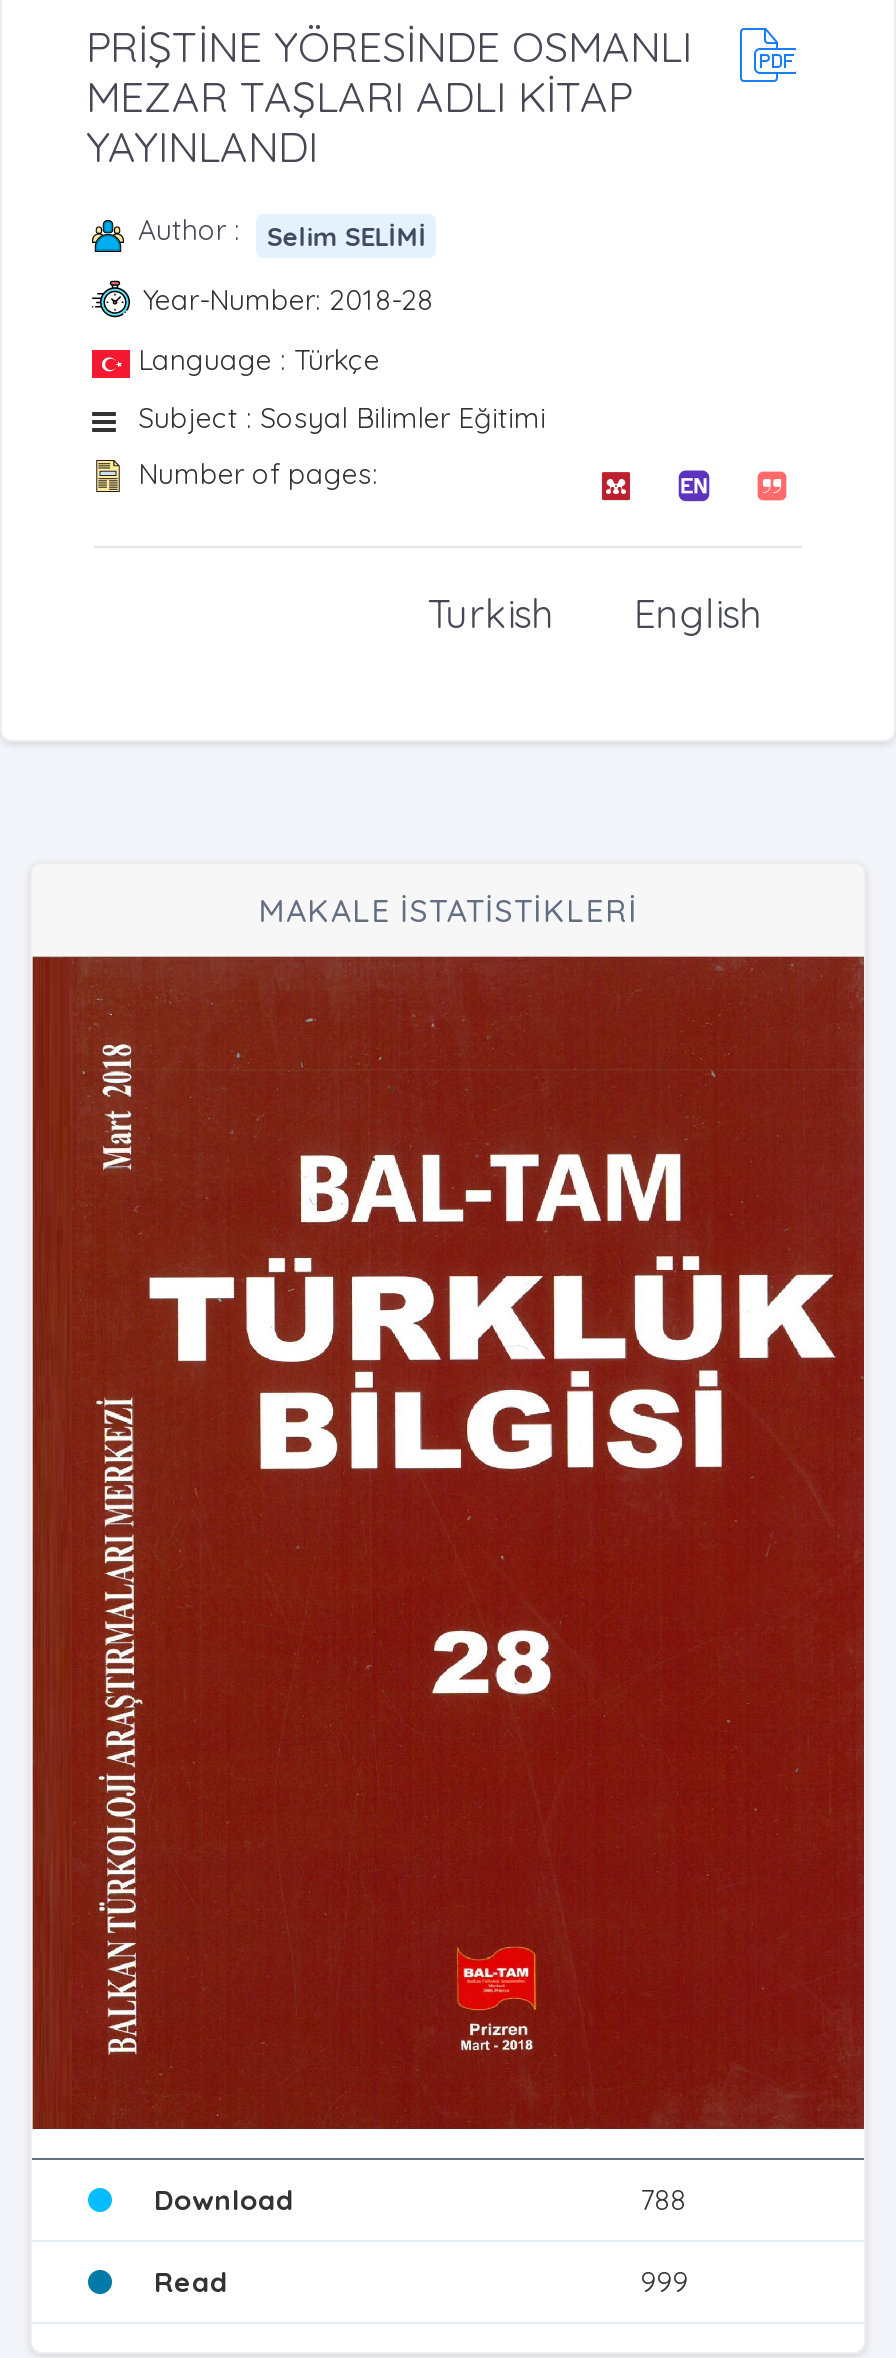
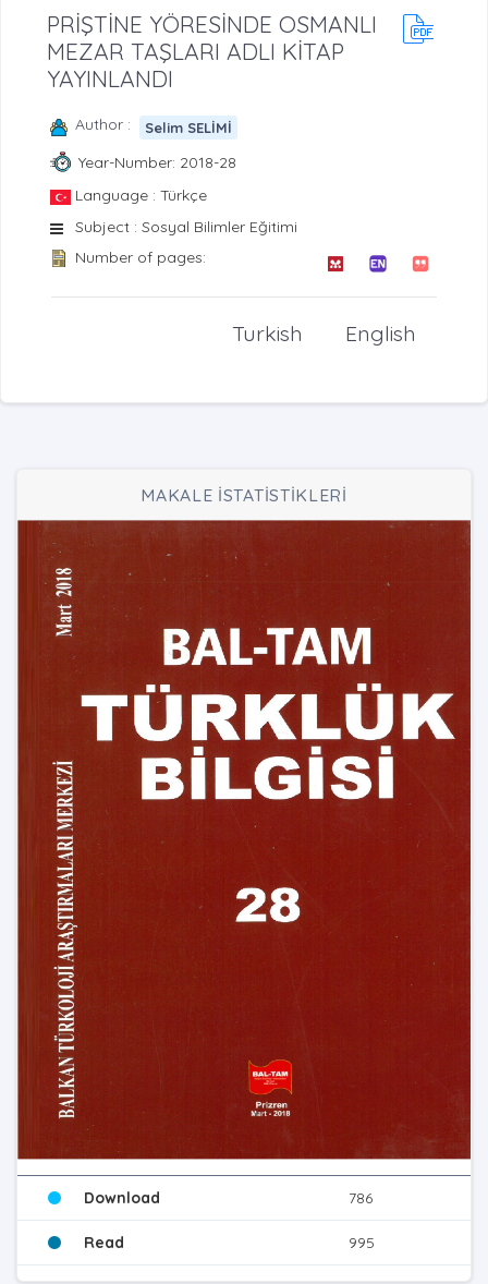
[640,2182,686,2218] 788 -> [349,1188,373,1208] 786
[640,2264,688,2300] 999 -> [349,1233,375,1252] 995

